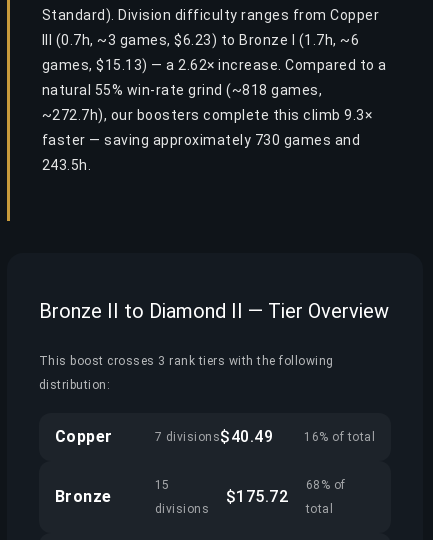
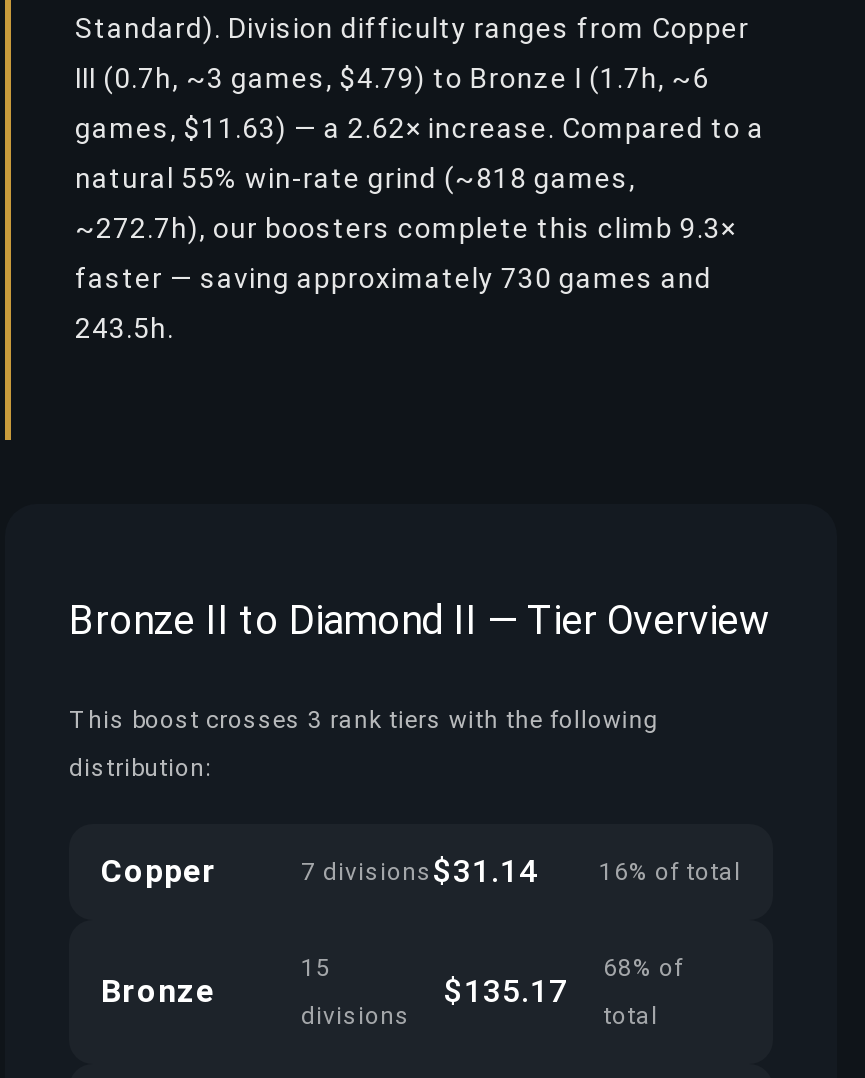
[42,32,359,48] III (0.7h, ~3 games, $6.23) to Bronze I (1.7h, ~6 -> [75,62,710,94] III (0.7h, ~3 games, $4.79) to Bronze I (1.7h, ~6
[42,57,387,73] games, $15.13) — a 2.62× increase. Compared to a -> [75,112,765,144] games, $11.63) — a 2.62× increase. Compared to a
[155,426,273,445] 7 divisions$40.49 -> [301,851,538,889] 7 divisions$31.14
[226,486,288,505] $175.72 -> [443,971,568,1009] $135.17

